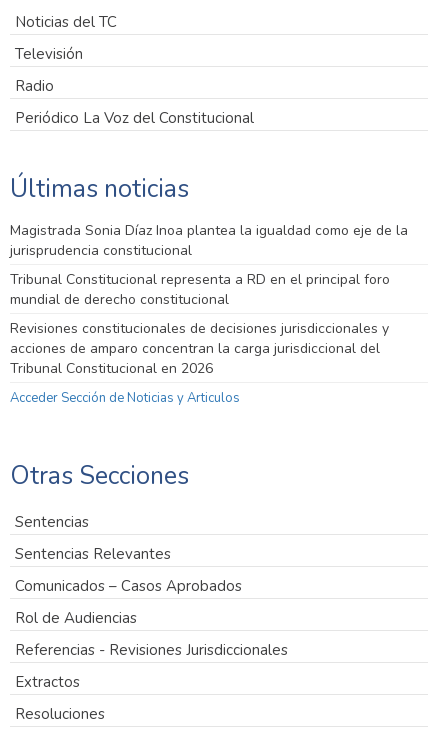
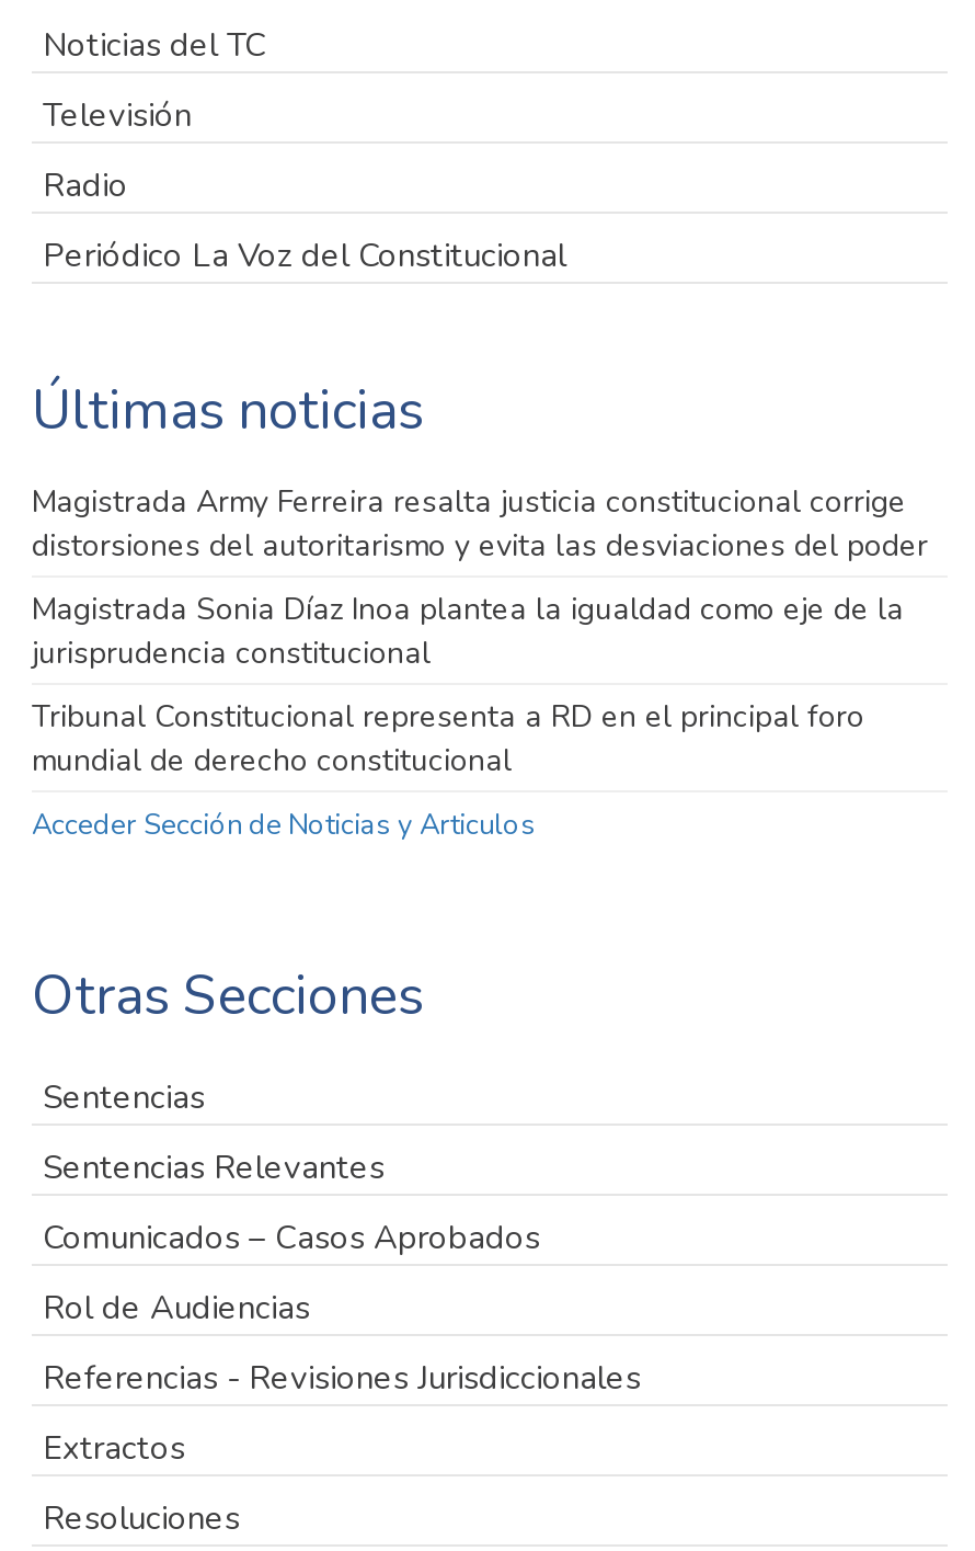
none -> [32,482,928,567] Magistrada Army Ferreira resalta justicia constitucional corrige | distorsiones del autoritarismo y evita las desviaciones del poder
moved [10,221,408,309] -> [32,589,904,782]: Magistrada Sonia Díaz Inoa plantea la igualdad como eje de la | jurisprudencia constitucional | Tribunal Constitucional representa a RD en el principal foro | mundial de derecho constitucional
[10,319,389,378] Revisiones constitucionales de decisiones jurisdiccionales y | acciones de amparo concentran la carga jurisdiccional del | Tribunal Constitucional en 2026 -> none

